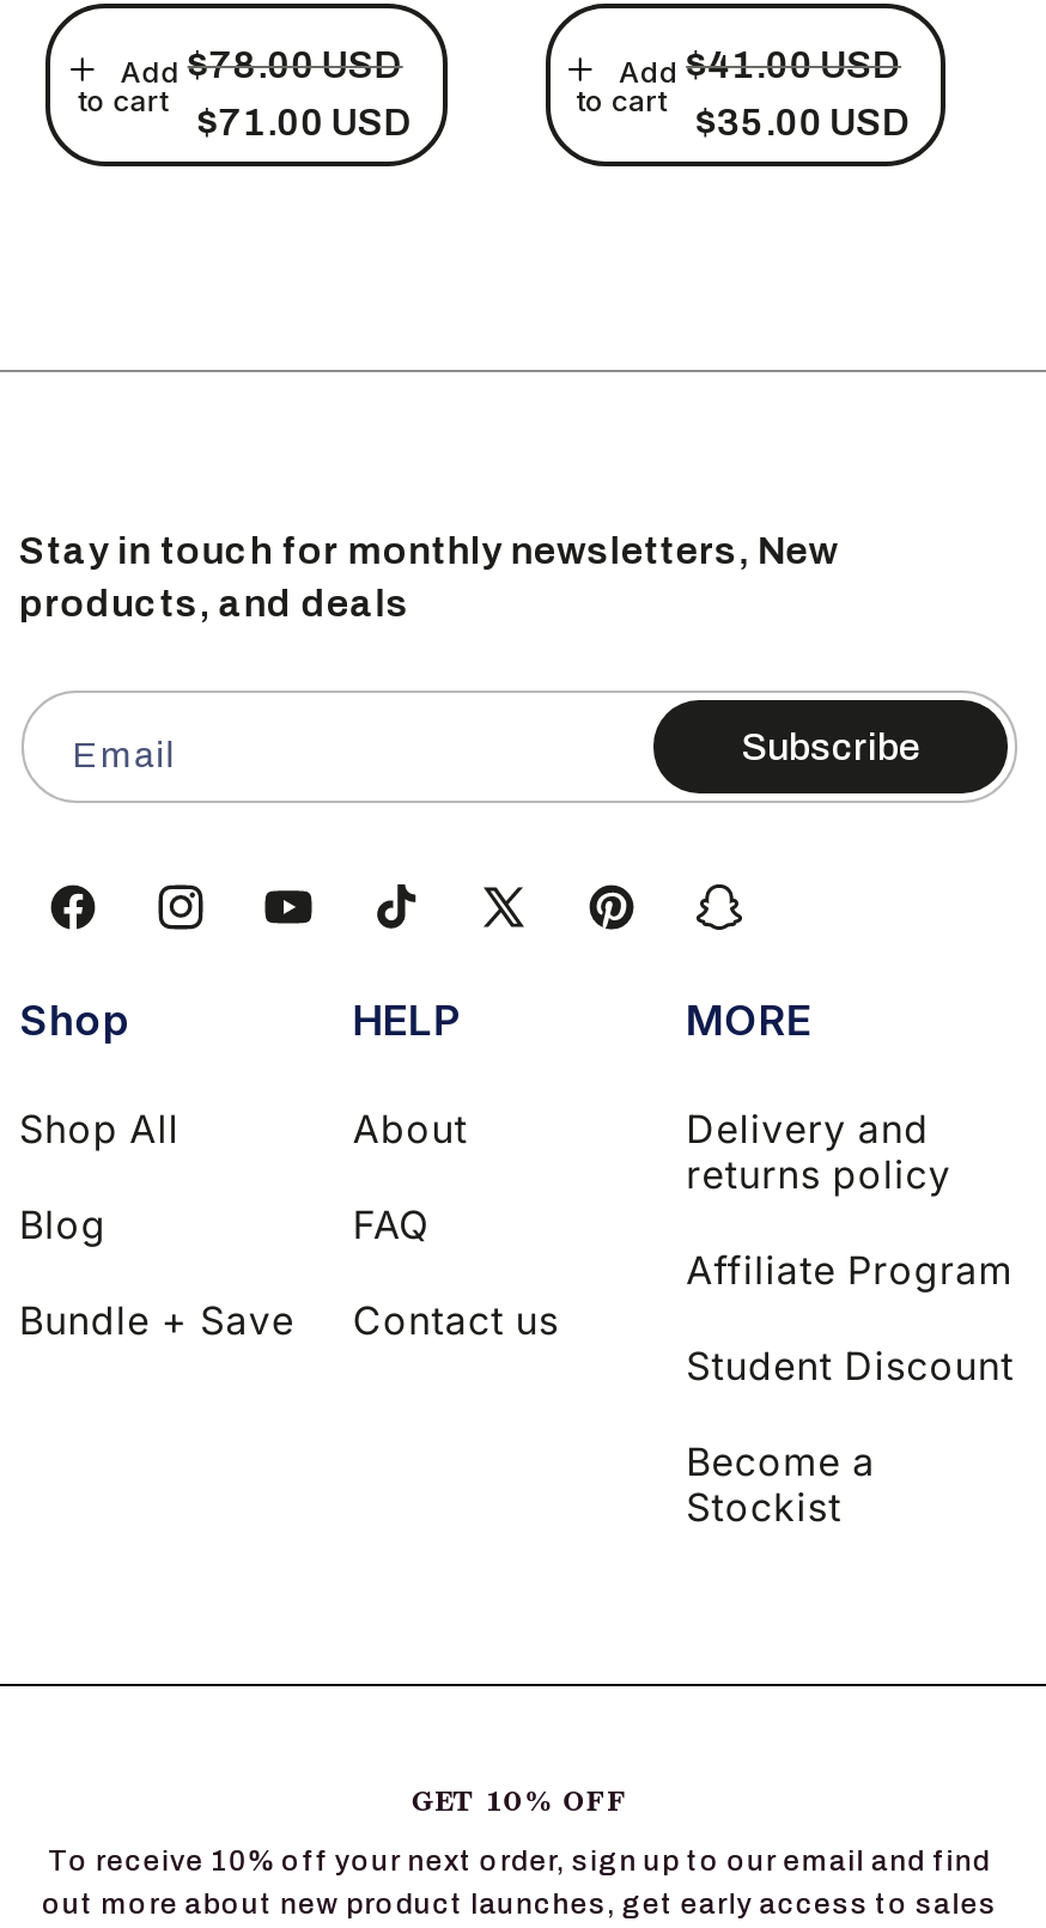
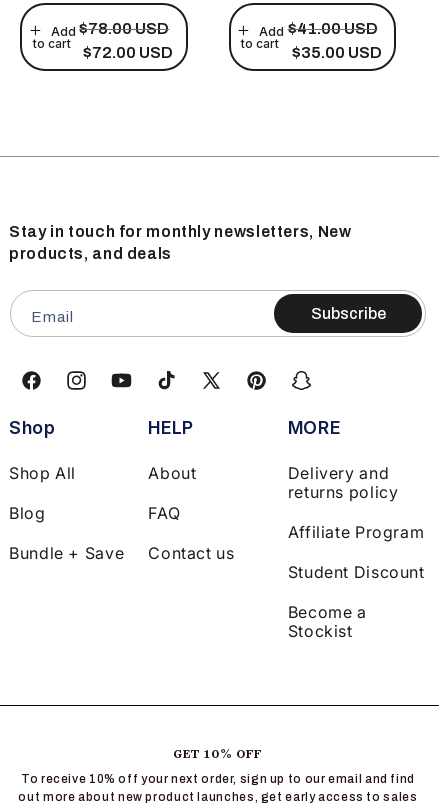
[197,101,412,142] $71.00 USD -> [83,44,173,61] $72.00 USD

